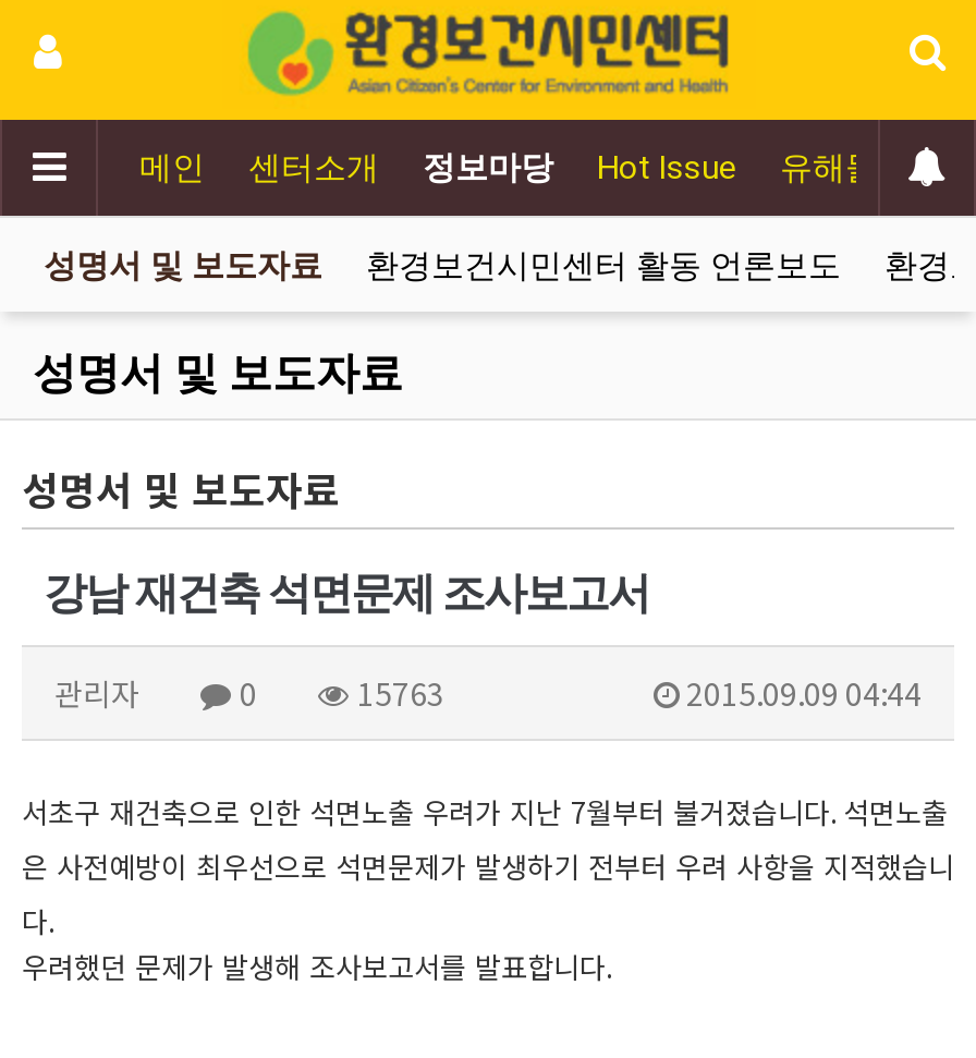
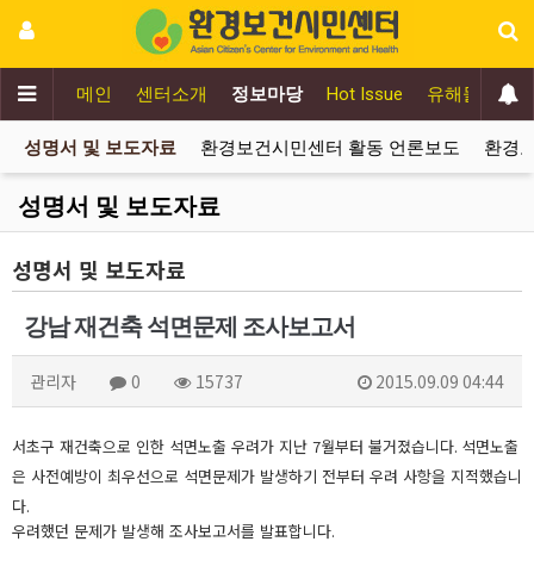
[231,671,444,715] 0 15763 -> [126,369,243,393] 0 15737

